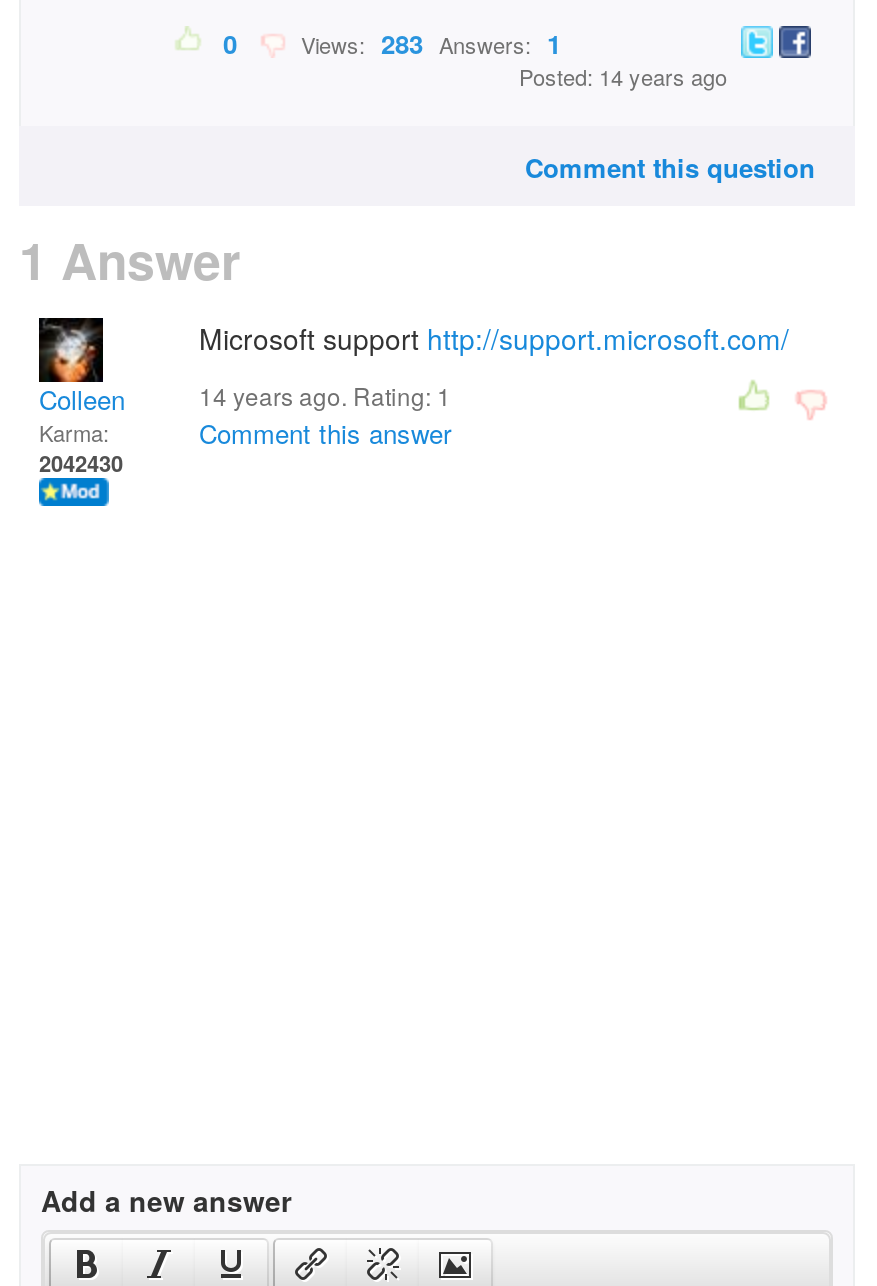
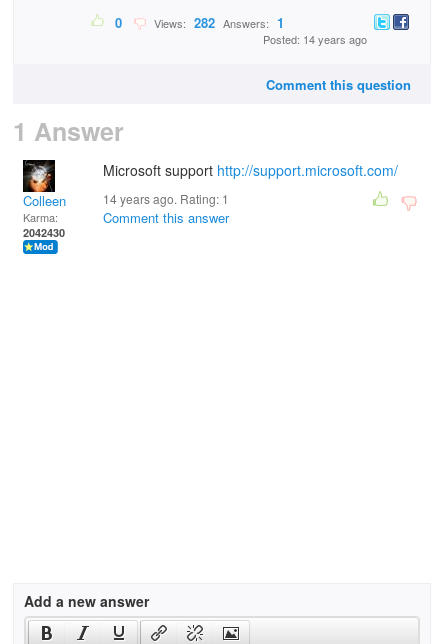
[289,24,561,62] Views: 283 Answers: 1 -> [148,13,284,32] Views: 282 Answers: 1

